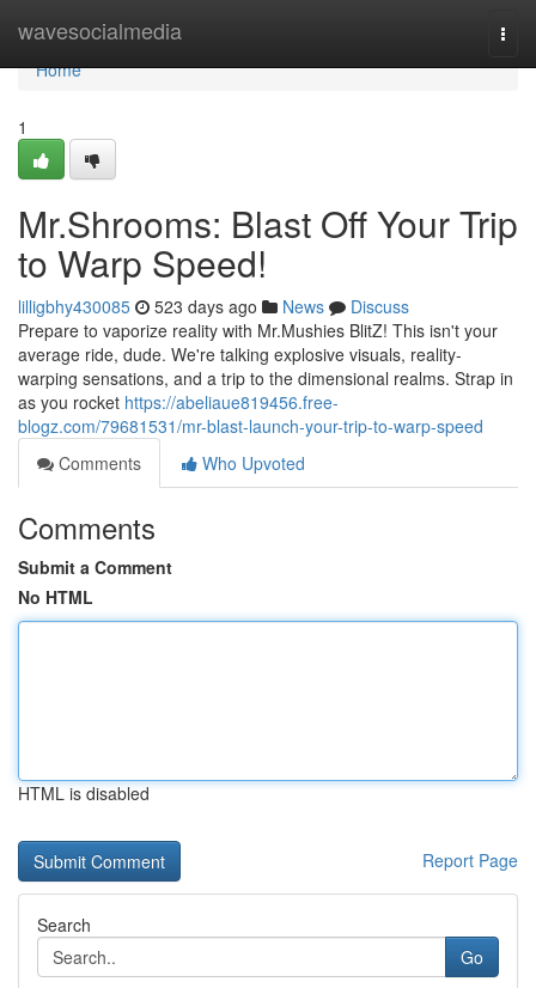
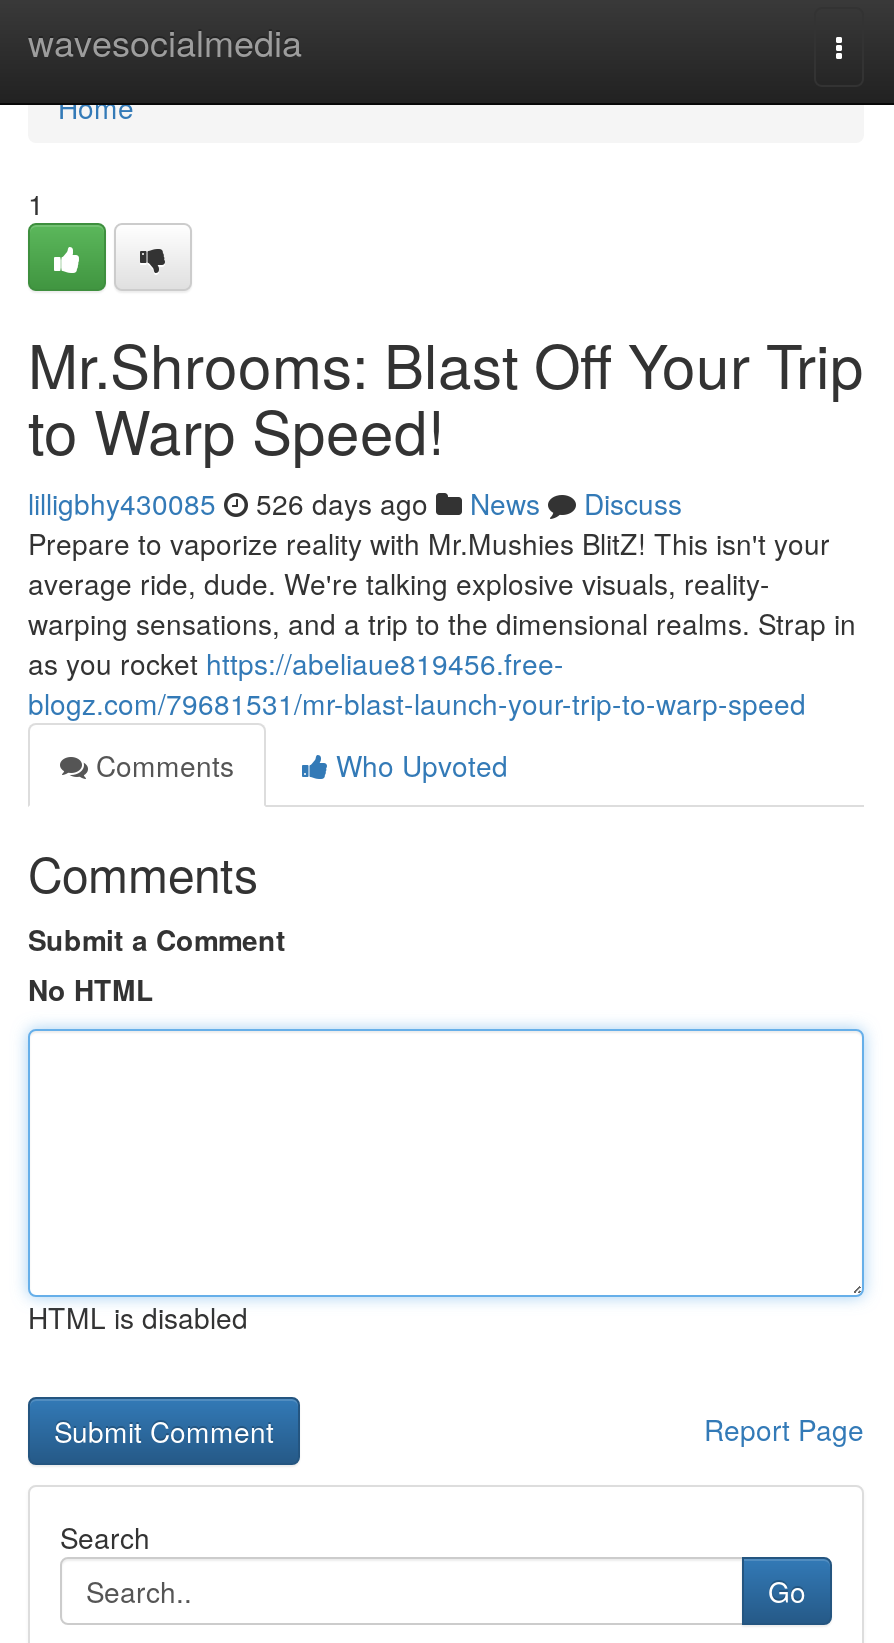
[18,294,409,318] lilligbhy430085 523 days ago News Discuss -> [28,483,682,523] lilligbhy430085 526 days ago News Discuss

